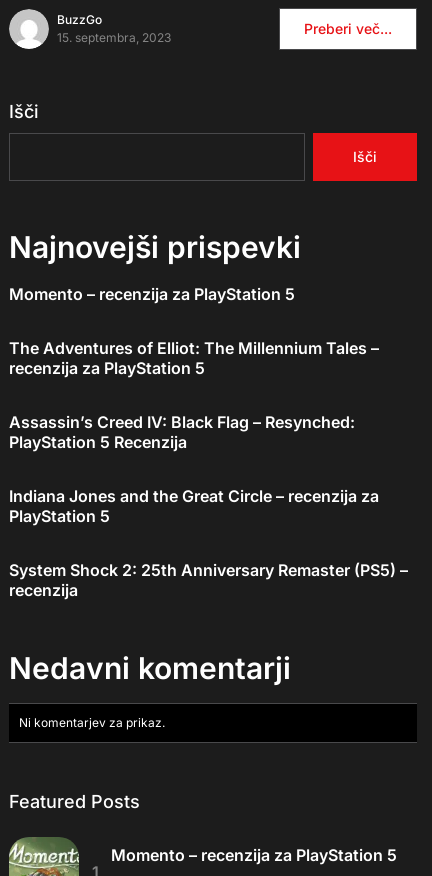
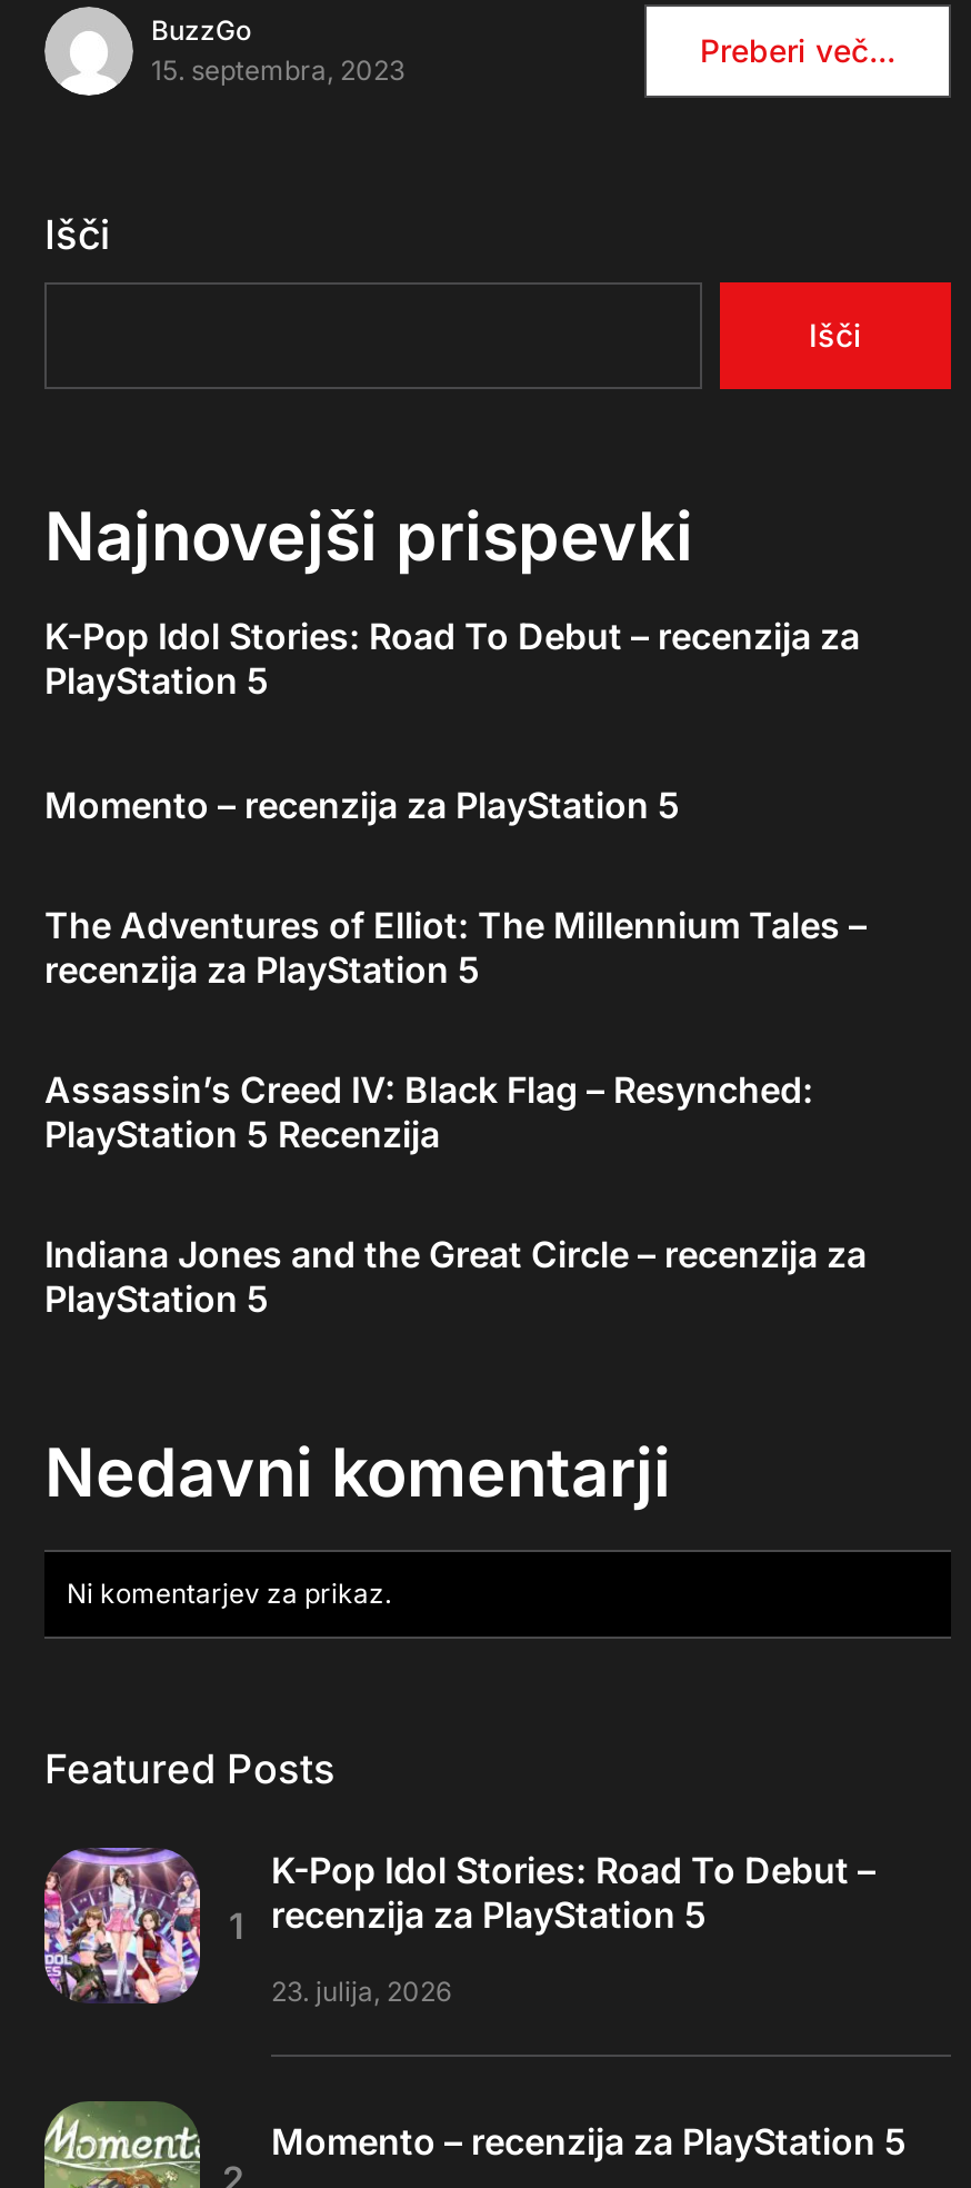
none -> [44,614,860,703] K-Pop Idol Stories: Road To Debut – recenzija za | PlayStation 5
[9,560,408,600] System Shock 2: 25th Anniversary Remaster (PS5) – | recenzija -> none
none -> [42,1846,875,2008] [image] | K-Pop Idol Stories: Road To Debut – | recenzija za PlayStation 5 | 23. julija, 2026

